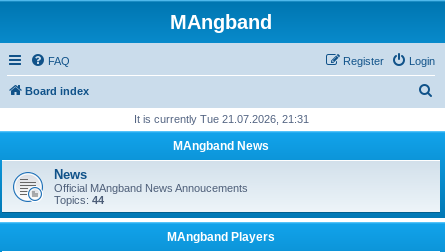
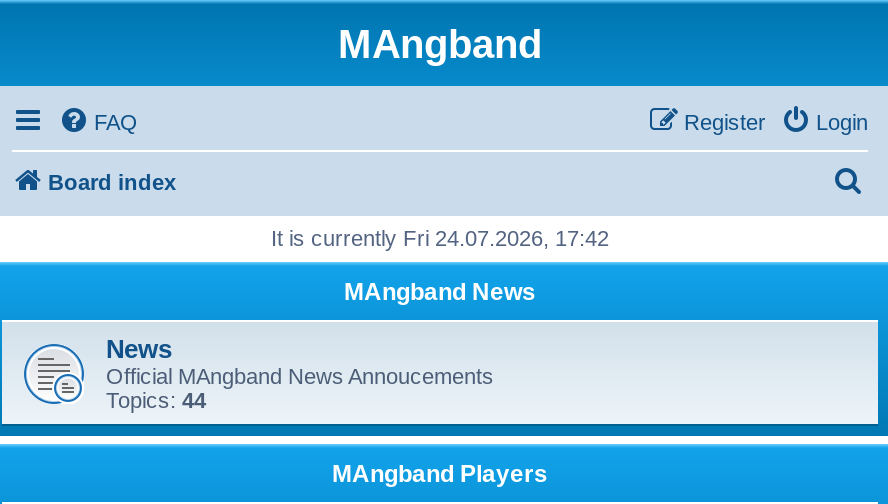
[133,113,308,125] It is currently Tue 21.07.2026, 21:31 -> [271,226,609,250] It is currently Fri 24.07.2026, 17:42

